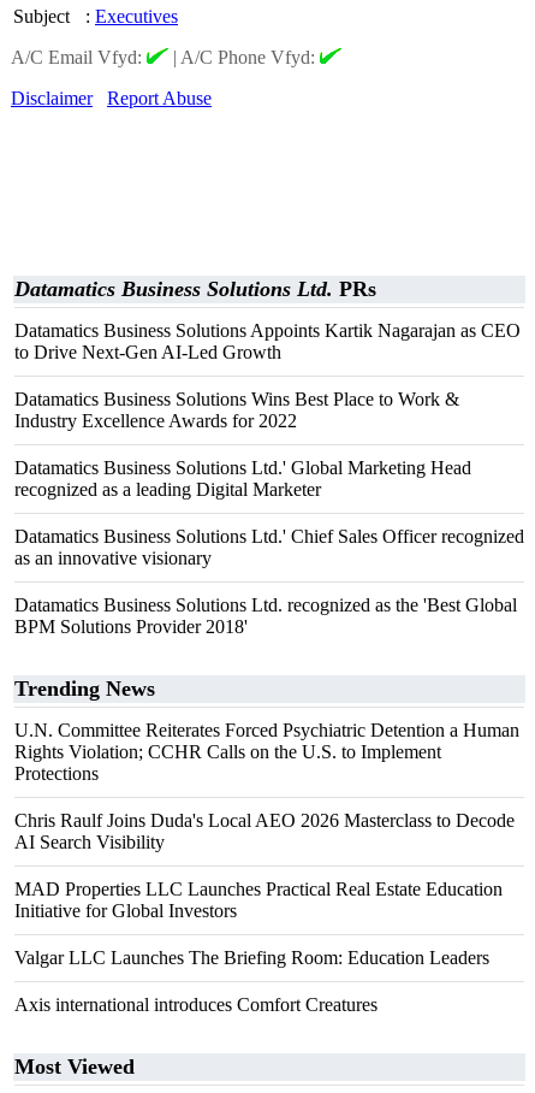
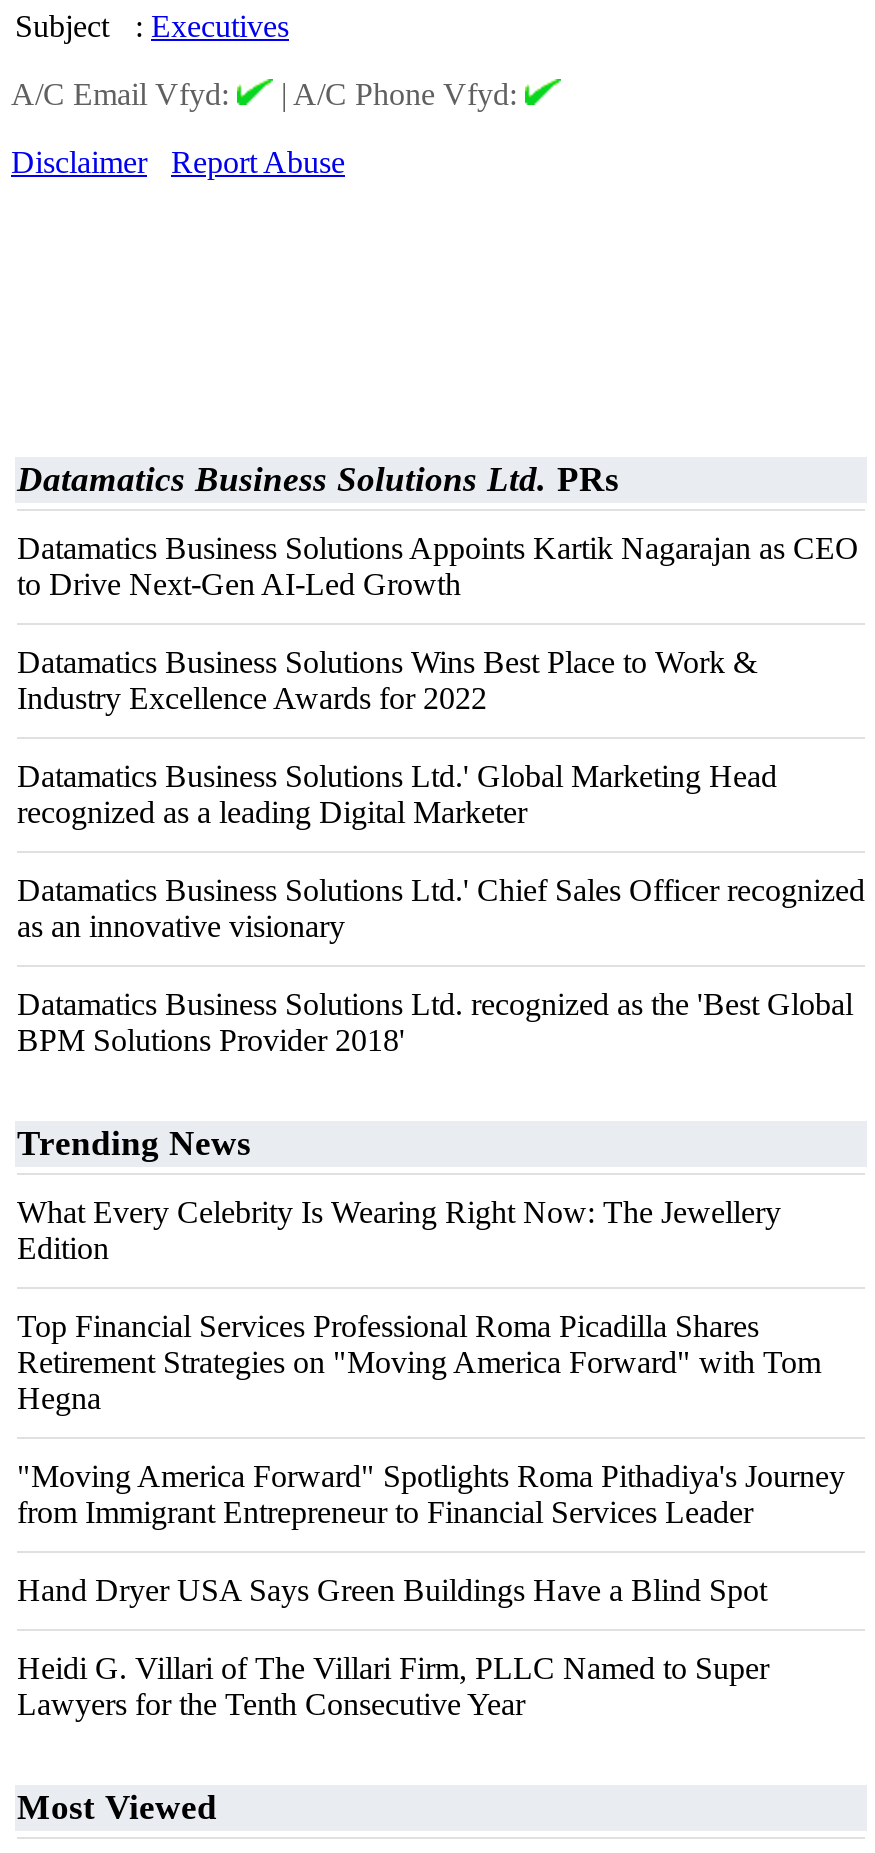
[14,720,519,784] U.N. Committee Reiterates Forced Psychiatric Detention a Human | Rights Violation; CCHR Calls on the U.S. to Implement | Protections -> [17,1195,781,1265] What Every Celebrity Is Wearing Right Now: The Jewellery | Edition
[14,810,515,852] Chris Raulf Joins Duda's Local AEO 2026 Masterclass to Decode | AI Search Visibility -> [17,1309,821,1415] Top Financial Services Professional Roma Picadilla Shares | Retirement Strategies on "Moving America Forward" with Tom | Hegna
[14,879,503,921] MAD Properties LLC Launches Practical Real Estate Education | Initiative for Global Investors -> [17,1459,845,1529] "Moving America Forward" Spotlights Roma Pithadiya's Journey | from Immigrant Entrepreneur to Financial Services Leader
[14,947,489,968] Valgar LLC Launches The Briefing Room: Education Leaders -> [17,1573,767,1607] Hand Dryer USA Says Green Buildings Have a Blind Spot
[14,994,378,1015] Axis international introduces Comfort Creatures -> [17,1651,769,1721] Heidi G. Villari of The Villari Firm, PLLC Named to Super | Lawyers for the Tenth Consecutive Year

